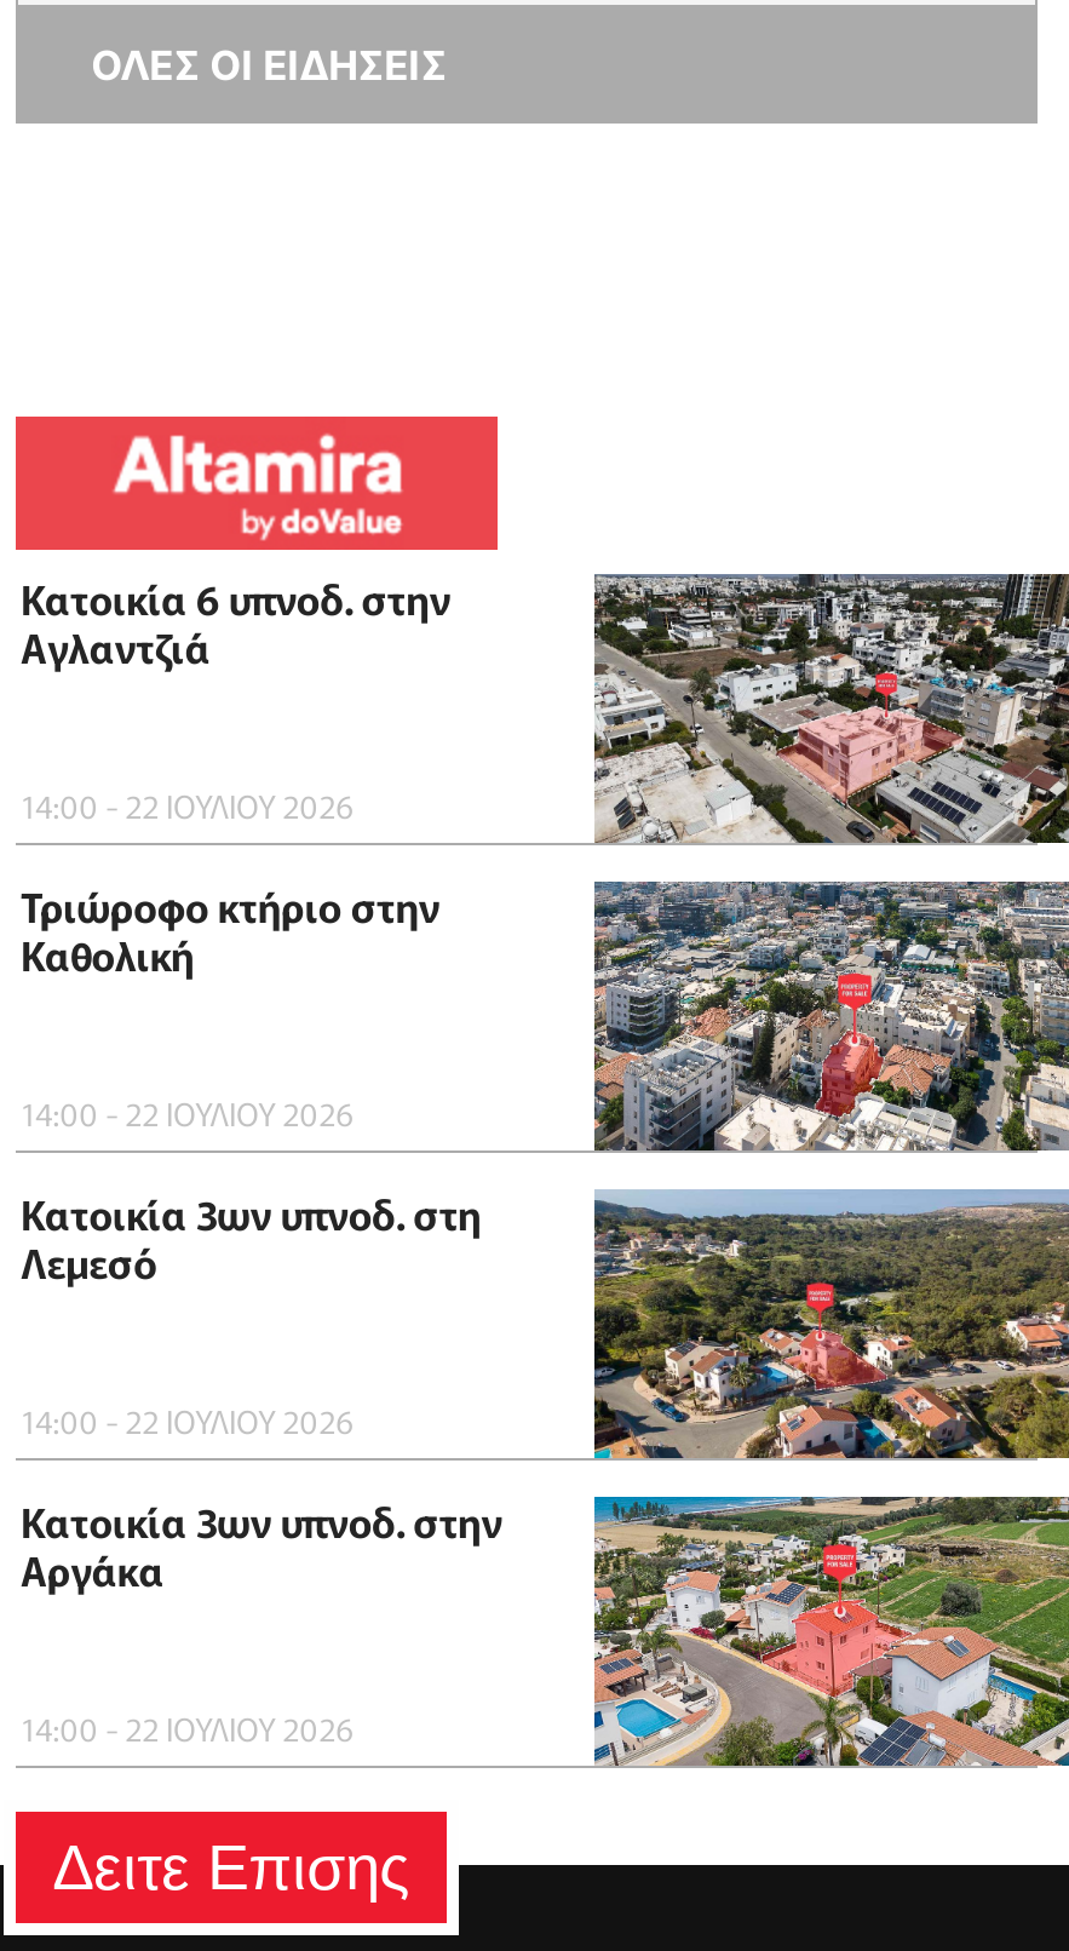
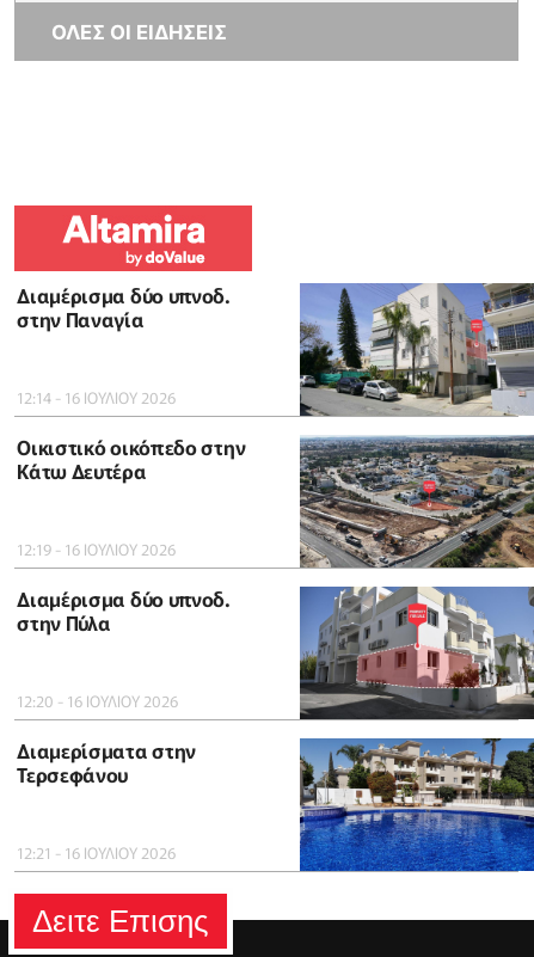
[21,569,450,676] Κατοικία 6 υπνοδ. στην | Αγλαντζιά -> [17,281,229,333] Διαμέρισμα δύο υπνοδ. | στην Παναγία
[592,572,1062,845] [image] -> [299,282,530,417] [image]
[21,782,353,828] 14:00 - 22 ΙΟΥΛΙΟΥ 2026 -> [17,386,176,408] 12:14 - 16 ΙΟΥΛΙΟΥ 2026
[21,877,440,983] Τριώροφο κτήριο στην | Καθολική -> [17,432,245,485] Οικιστικό οικόπεδο στην | Κάτω Δευτέρα
[594,882,1062,1153] [image] -> [300,435,530,569] [image]
[21,1089,353,1135] 14:00 - 22 ΙΟΥΛΙΟΥ 2026 -> [17,537,176,560] 12:19 - 16 ΙΟΥΛΙΟΥ 2026
[21,1184,481,1290] Κατοικία 3ων υπνοδ. στη | Λεμεσό -> [17,584,229,637] Διαμέρισμα δύο υπνοδ. | στην Πύλα
[592,1189,1062,1461] [image] -> [299,587,530,720] [image]
[21,1397,353,1443] 14:00 - 22 ΙΟΥΛΙΟΥ 2026 -> [17,689,178,712] 12:20 - 16 ΙΟΥΛΙΟΥ 2026
[21,1492,502,1598] Κατοικία 3ων υπνοδ. στην | Αργάκα -> [17,736,196,788] Διαμερίσματα στην | Τερσεφάνου
[592,1494,1062,1768] [image] -> [299,737,530,872] [image]
[21,1704,353,1750] 14:00 - 22 ΙΟΥΛΙΟΥ 2026 -> [17,841,176,863] 12:21 - 16 ΙΟΥΛΙΟΥ 2026

